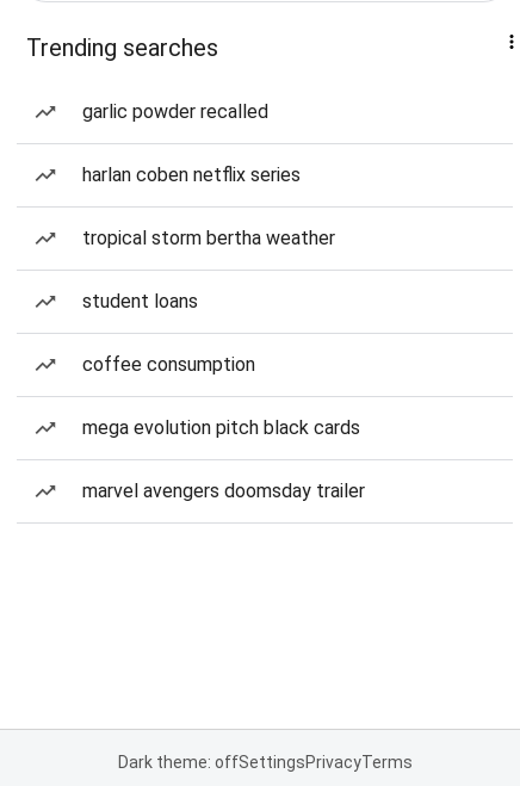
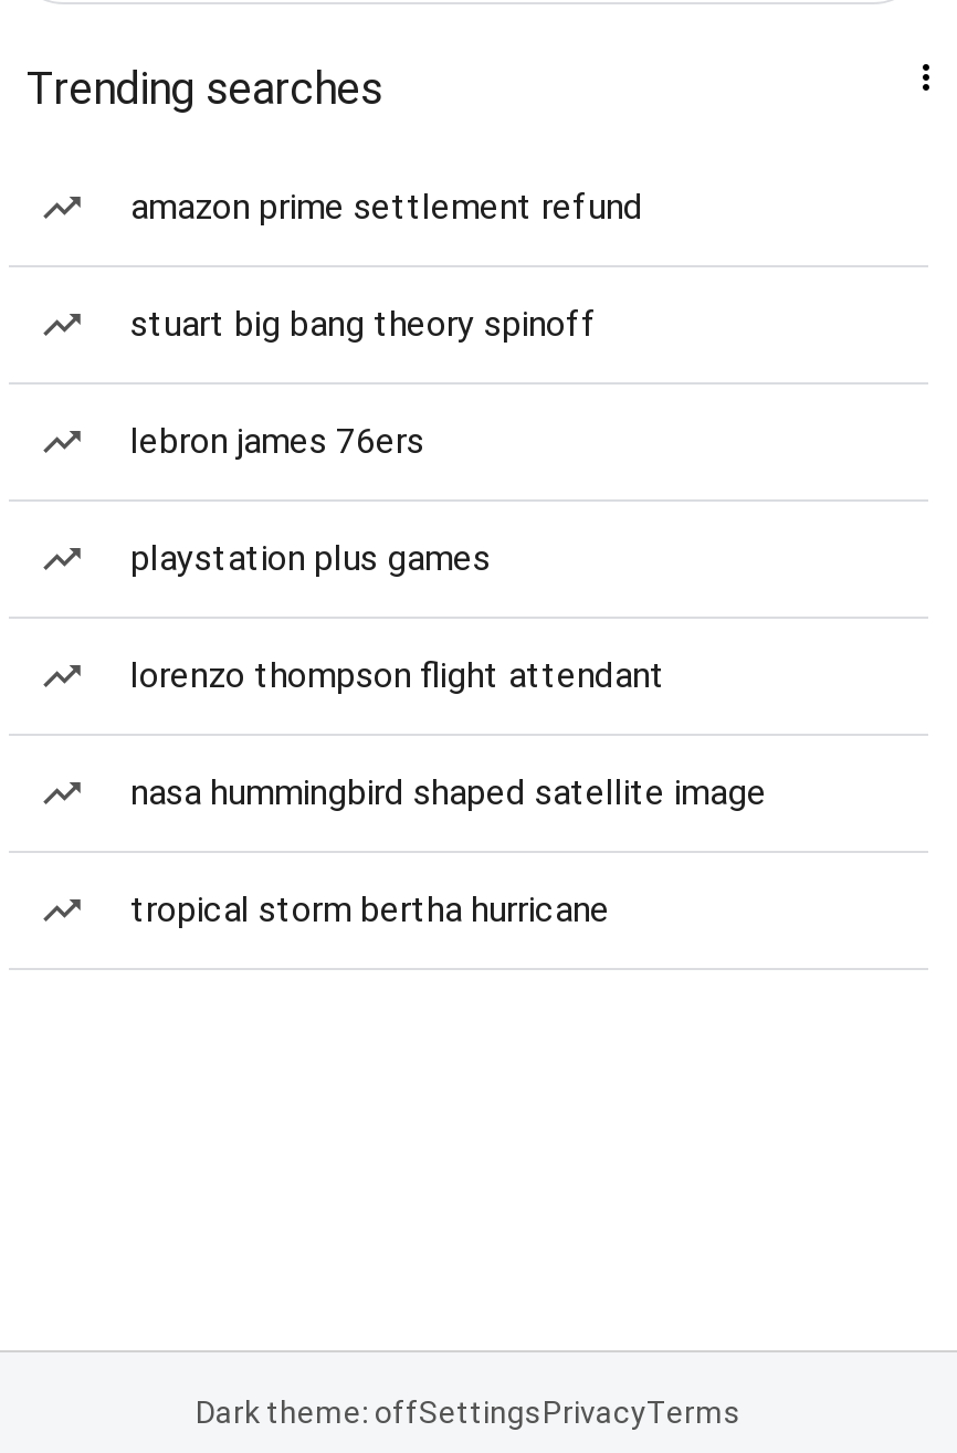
[82,100,268,123] garlic powder recalled -> [130,186,643,228] amazon prime settlement refund
[82,163,301,186] harlan coben netflix series -> [130,303,597,345] stuart big bang theory spinoff
[82,227,335,249] tropical storm bertha weather -> [130,420,424,462] lebron james 76ers
[82,290,198,312] student loans -> [130,537,491,579] playstation plus games
[82,353,255,376] coffee consumption -> [130,654,665,696] lorenzo thompson flight attendant
[82,416,360,439] mega evolution pitch black cards -> [130,771,767,813] nasa hummingbird shaped satellite image
[82,479,365,502] marvel avengers doomsday trailer -> [130,888,610,930] tropical storm bertha hurricane

